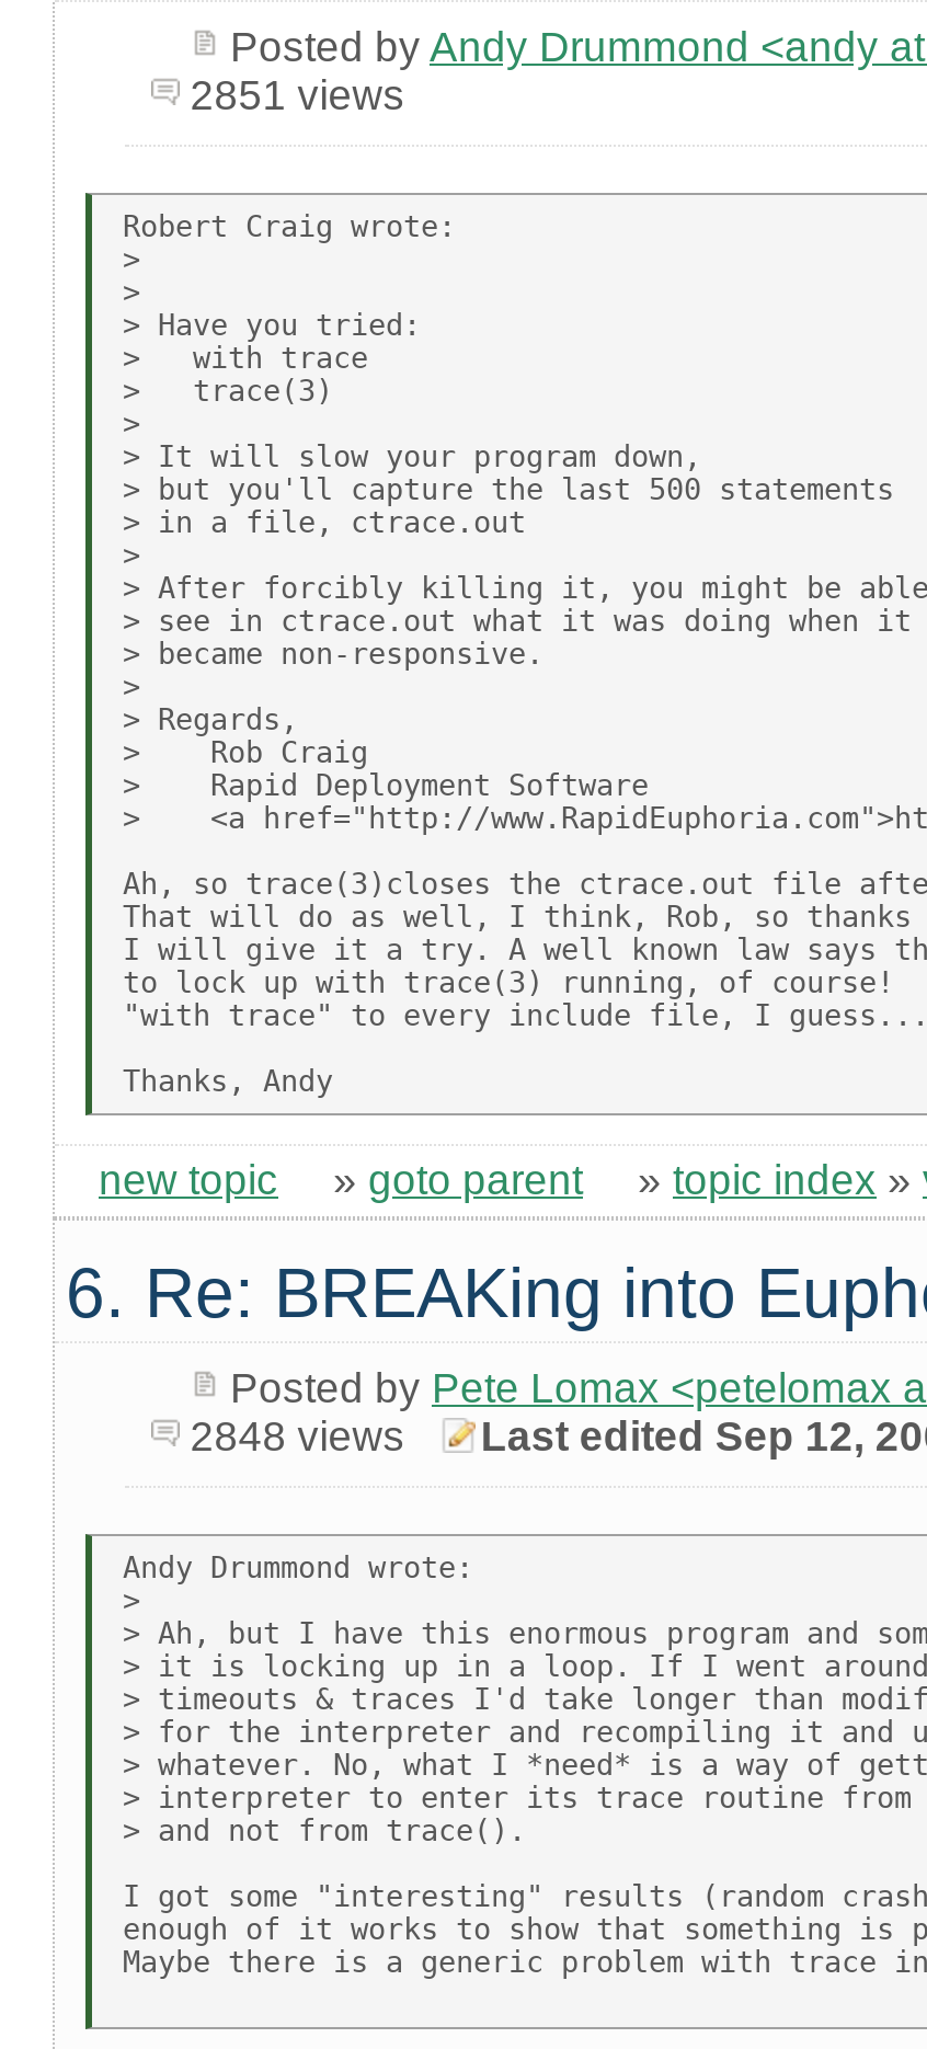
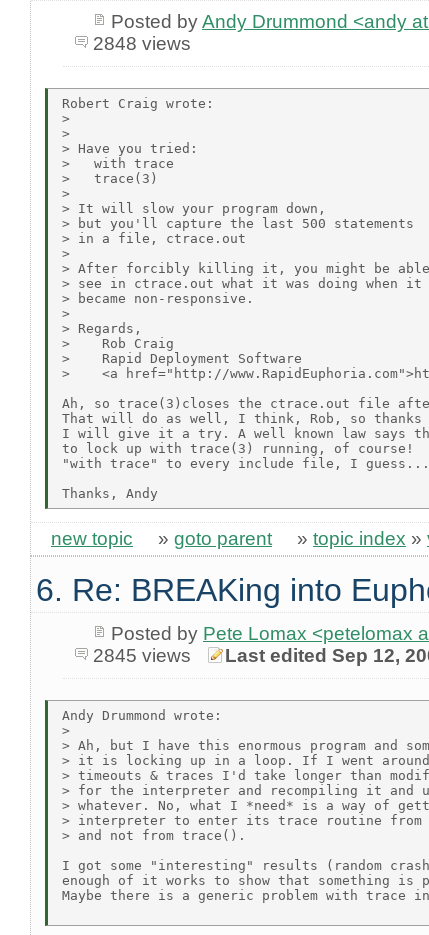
[190,73,405,119] 2851 views -> [93,33,191,54] 2848 views
[190,1415,416,1461] 2848 views -> [93,645,196,666] 2845 views

